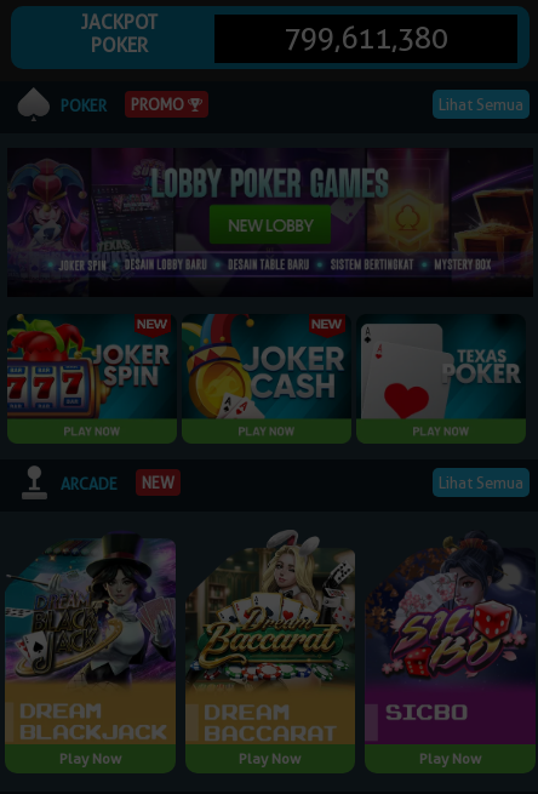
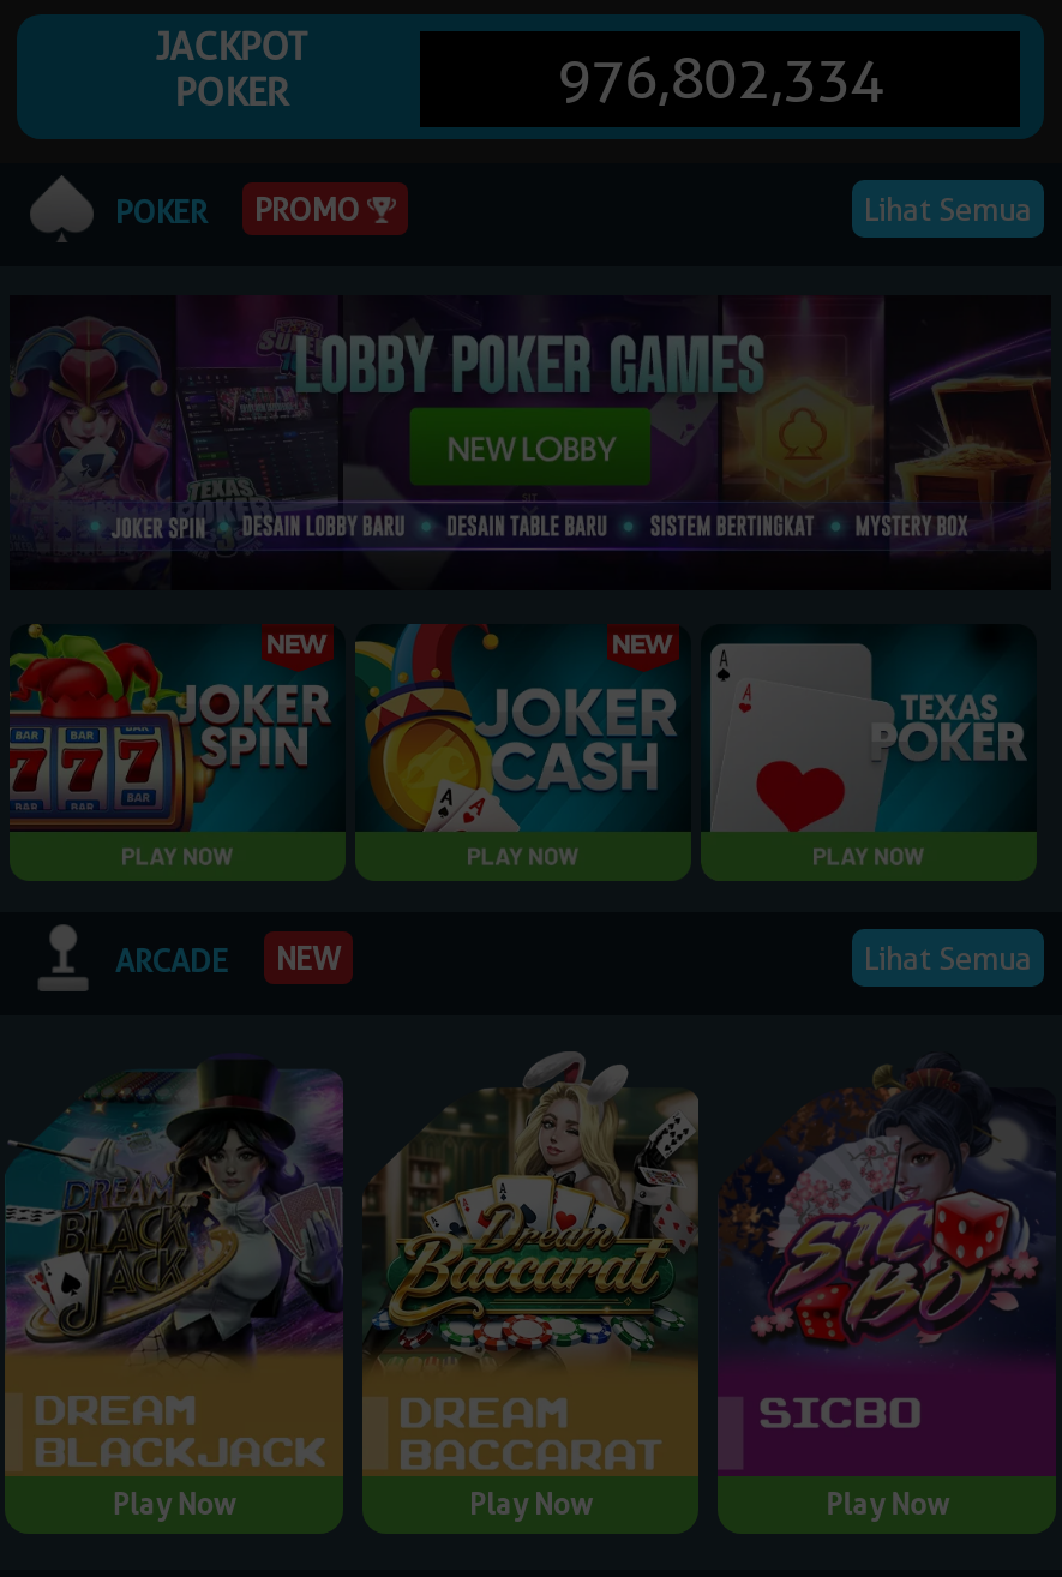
[284,21,449,56] 799,611,380 -> [557,44,884,114] 976,802,334

